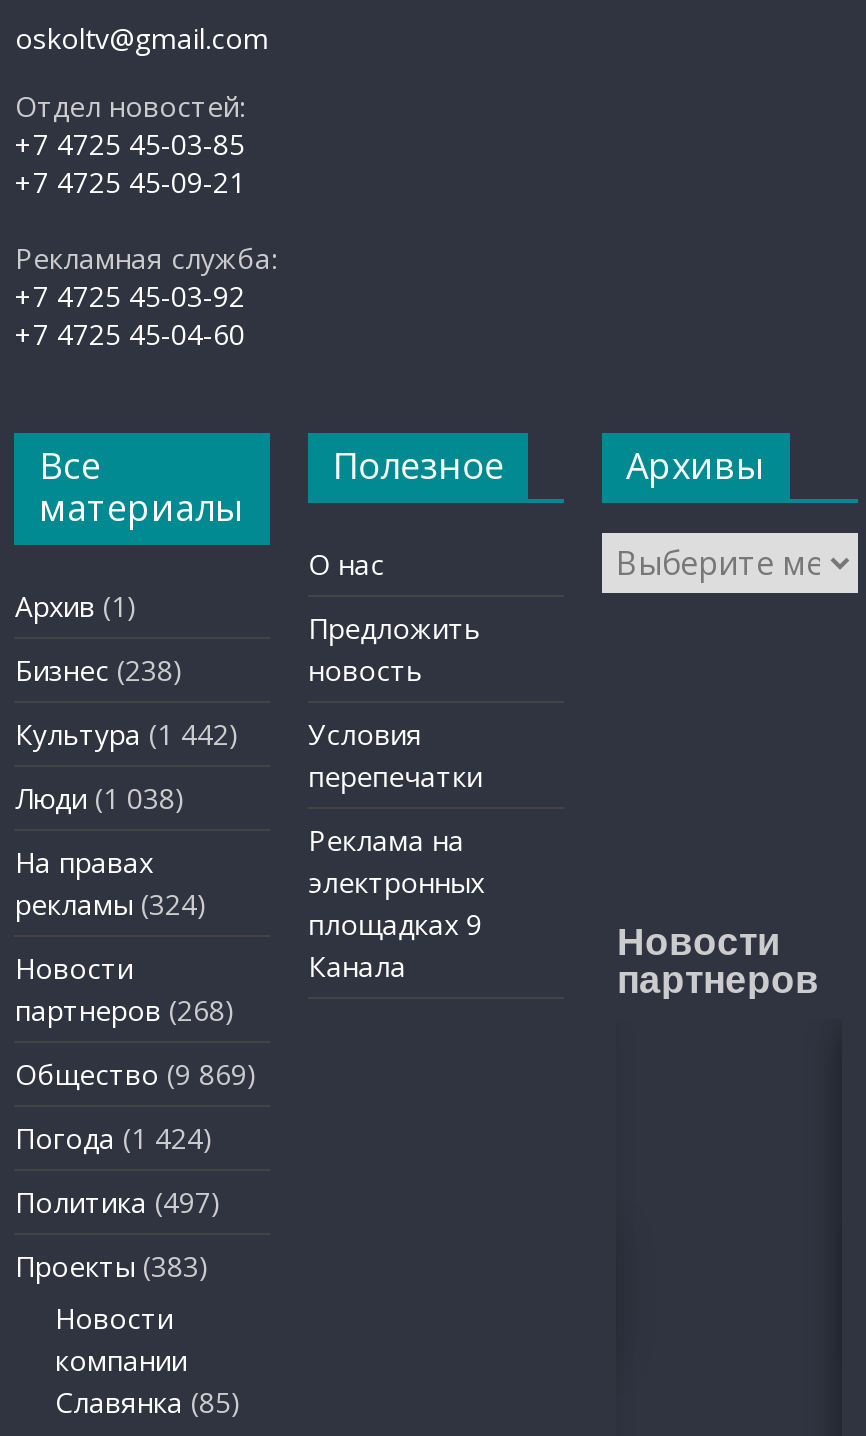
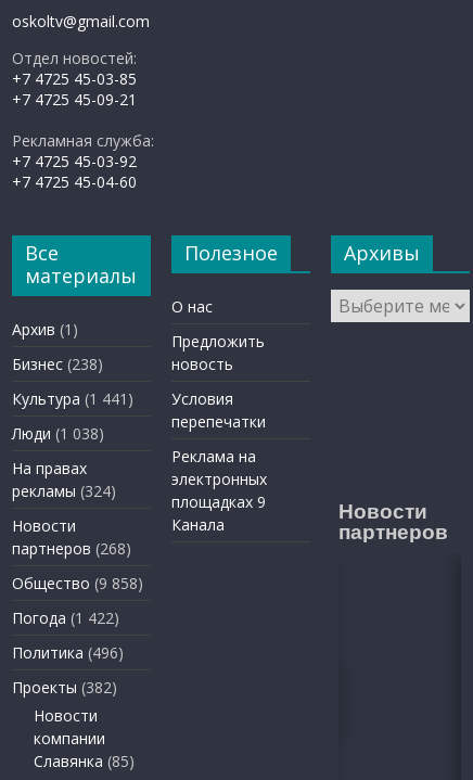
[15,716,422,754] Культура (1 442) Условия -> [12,388,233,408] Культура (1 441) Условия
[15,1056,257,1094] Общество (9 869) -> [12,572,144,593] Общество (9 858)
[15,1120,213,1158] Погода (1 424) -> [12,607,120,628] Погода (1 422)
[15,1184,221,1222] Политика (497) -> [12,642,124,662] Политика (496)
[15,1248,209,1286] Проекты (383) -> [12,676,118,697] Проекты (382)

